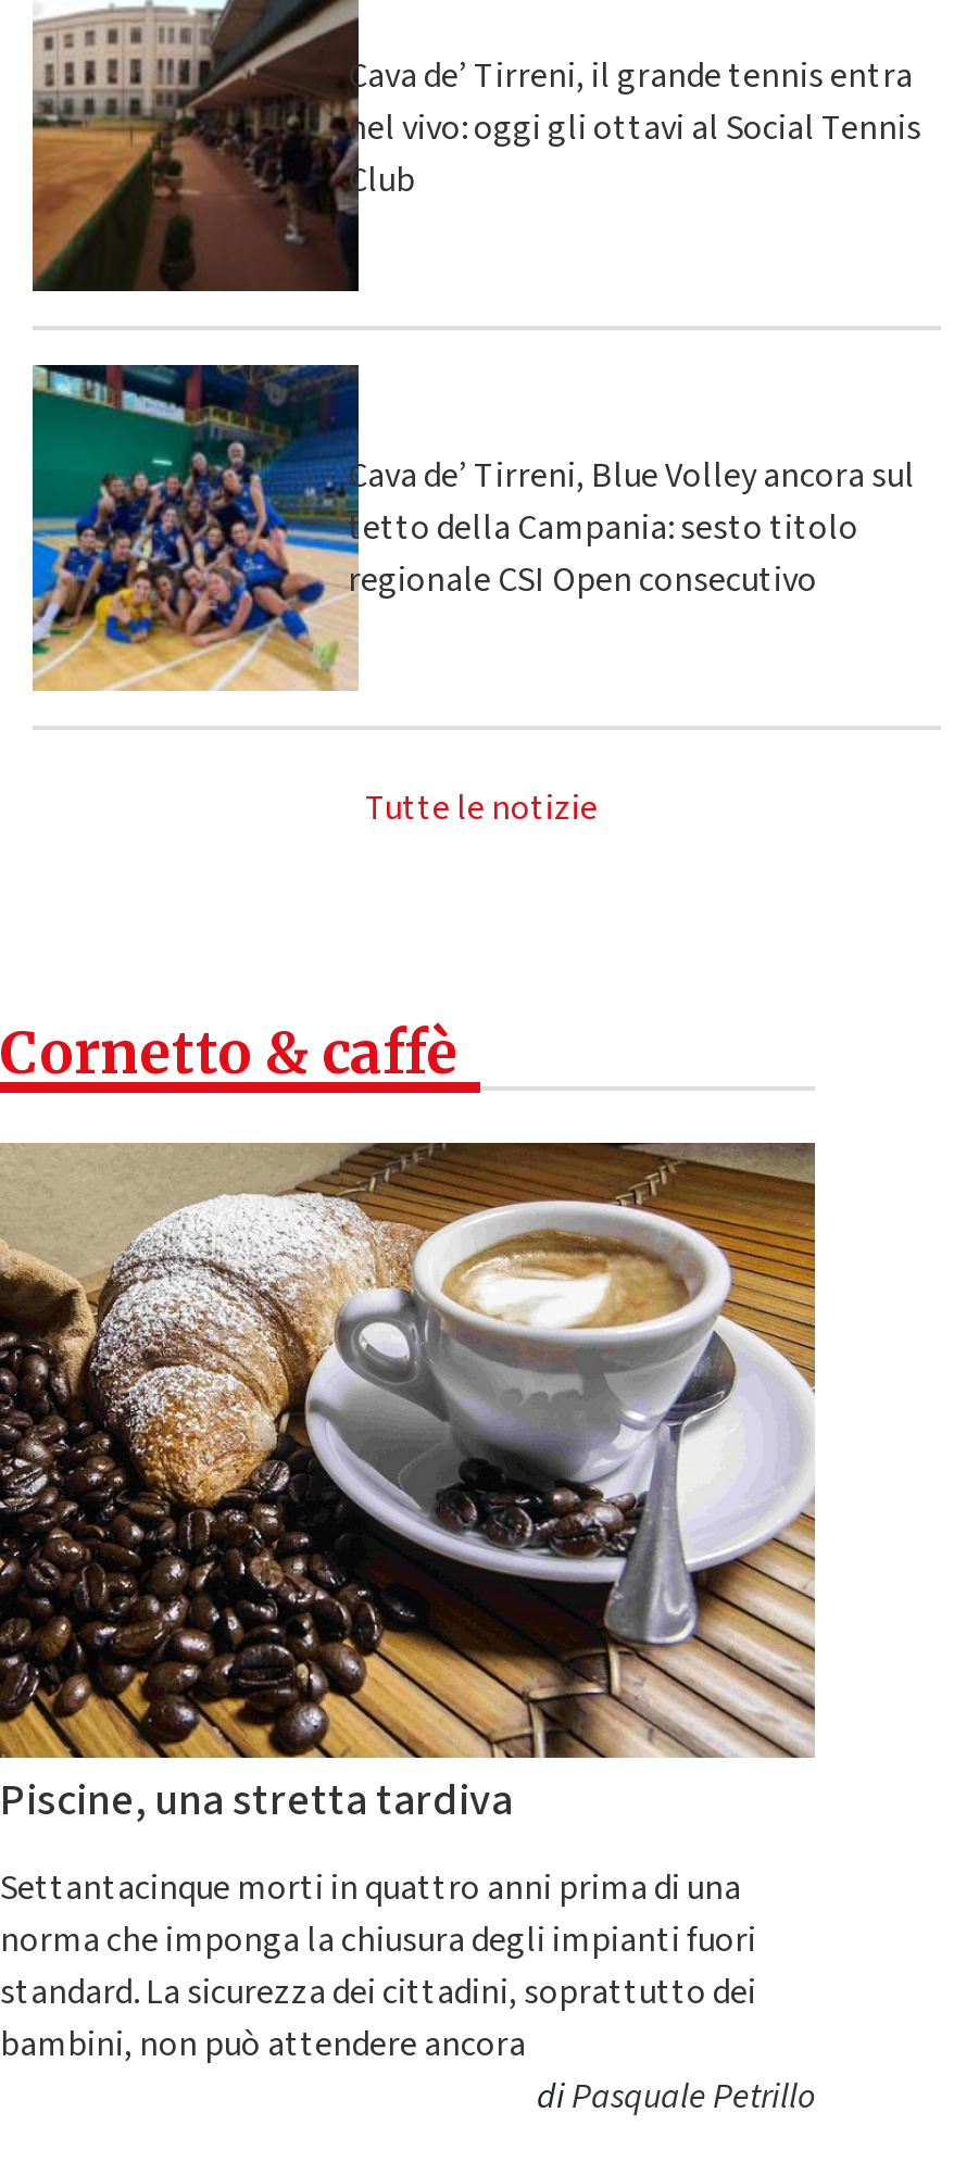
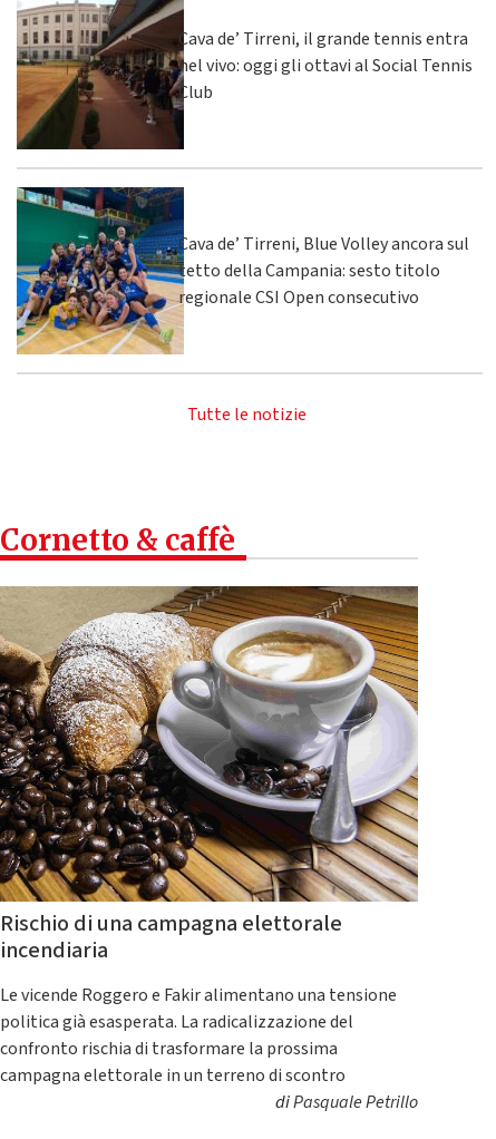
[0,1770,513,1831] Piscine, una stretta tardiva -> [0,908,342,966] Rischio di una campagna elettorale | incendiaria
[0,1864,756,2068] Settantacinque morti in quattro anni prima di una | norma che imponga la chiusura degli impianti fuori | standard. La sicurezza dei cittadini, soprattutto dei | bambini, non può attendere ancora -> [0,983,397,1087] Le vicende Roggero e Fakir alimentano una tensione | politica già esasperata. La radicalizzazione del | confronto rischia di trasformare la prossima | campagna elettorale in un terreno di scontro

